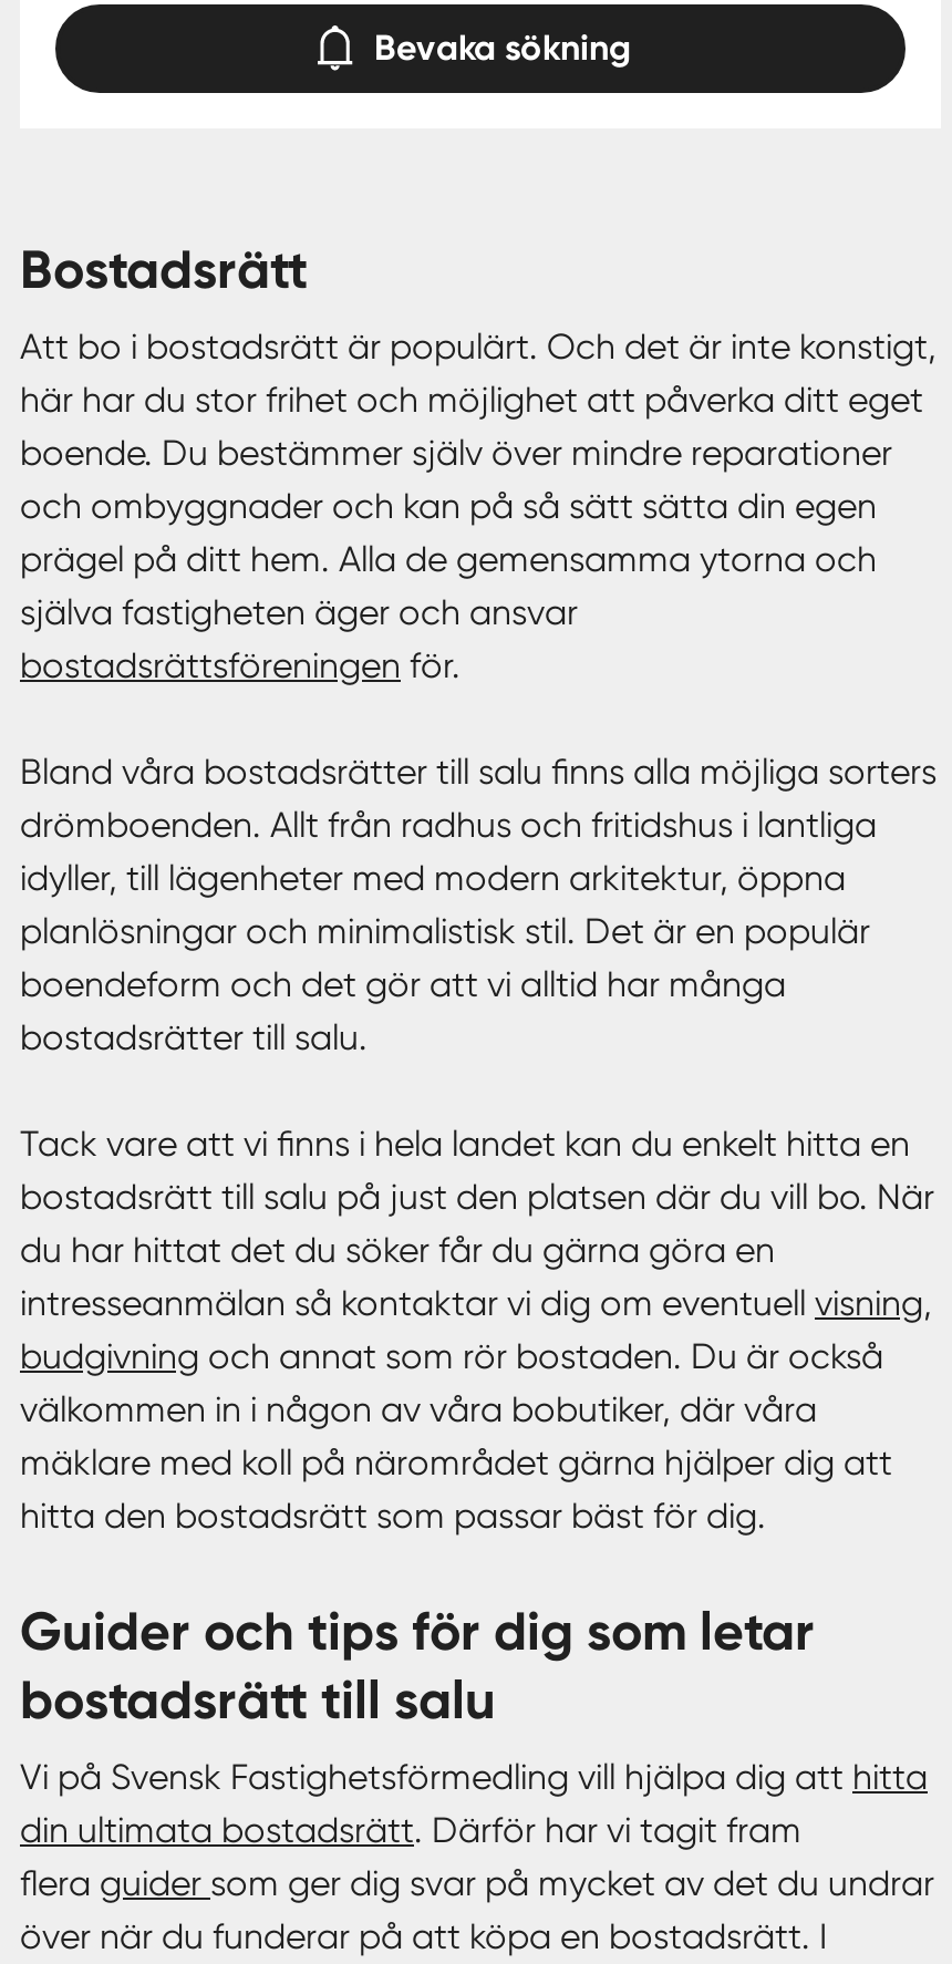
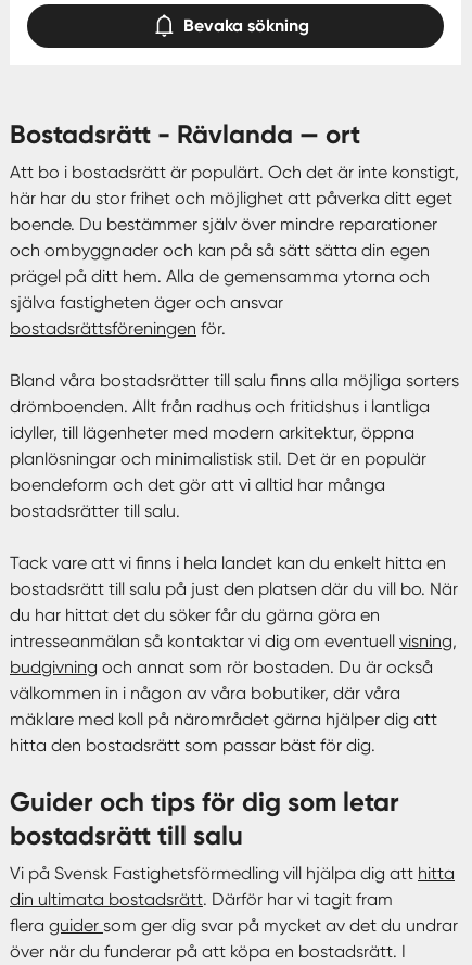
[53,237,308,301] bostadsrätt -> [26,118,360,150] bostadsrätt - Rävlanda — ort

